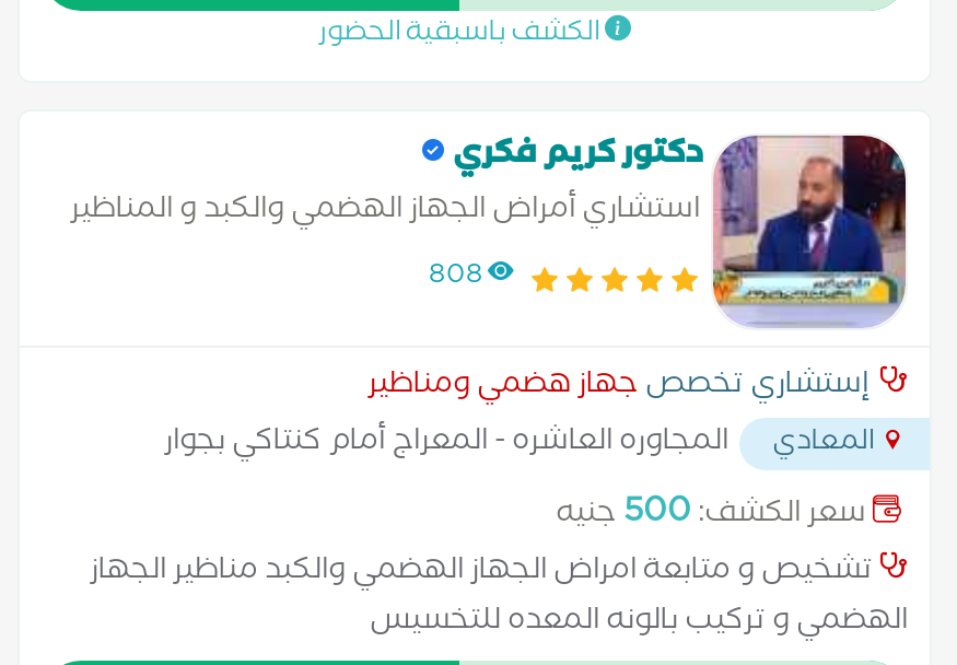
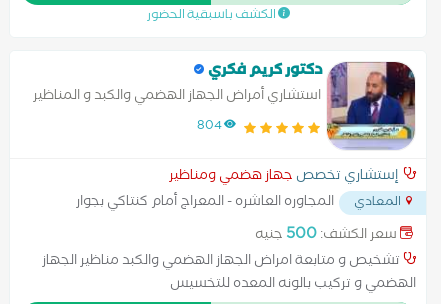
[429,254,483,304] 808 -> [197,116,222,139] 804

